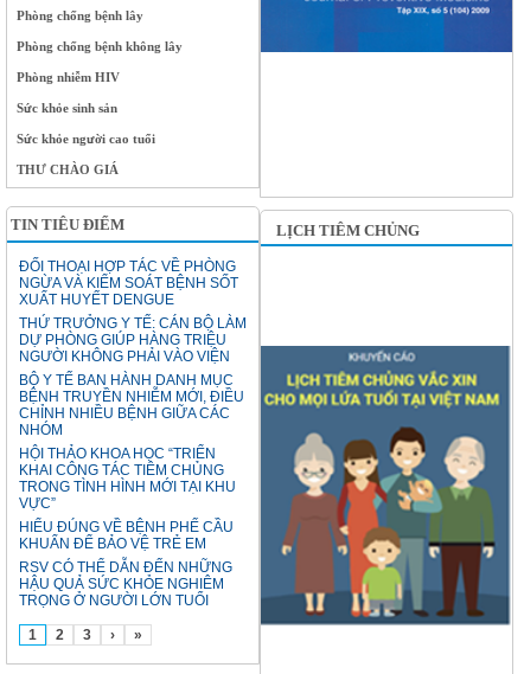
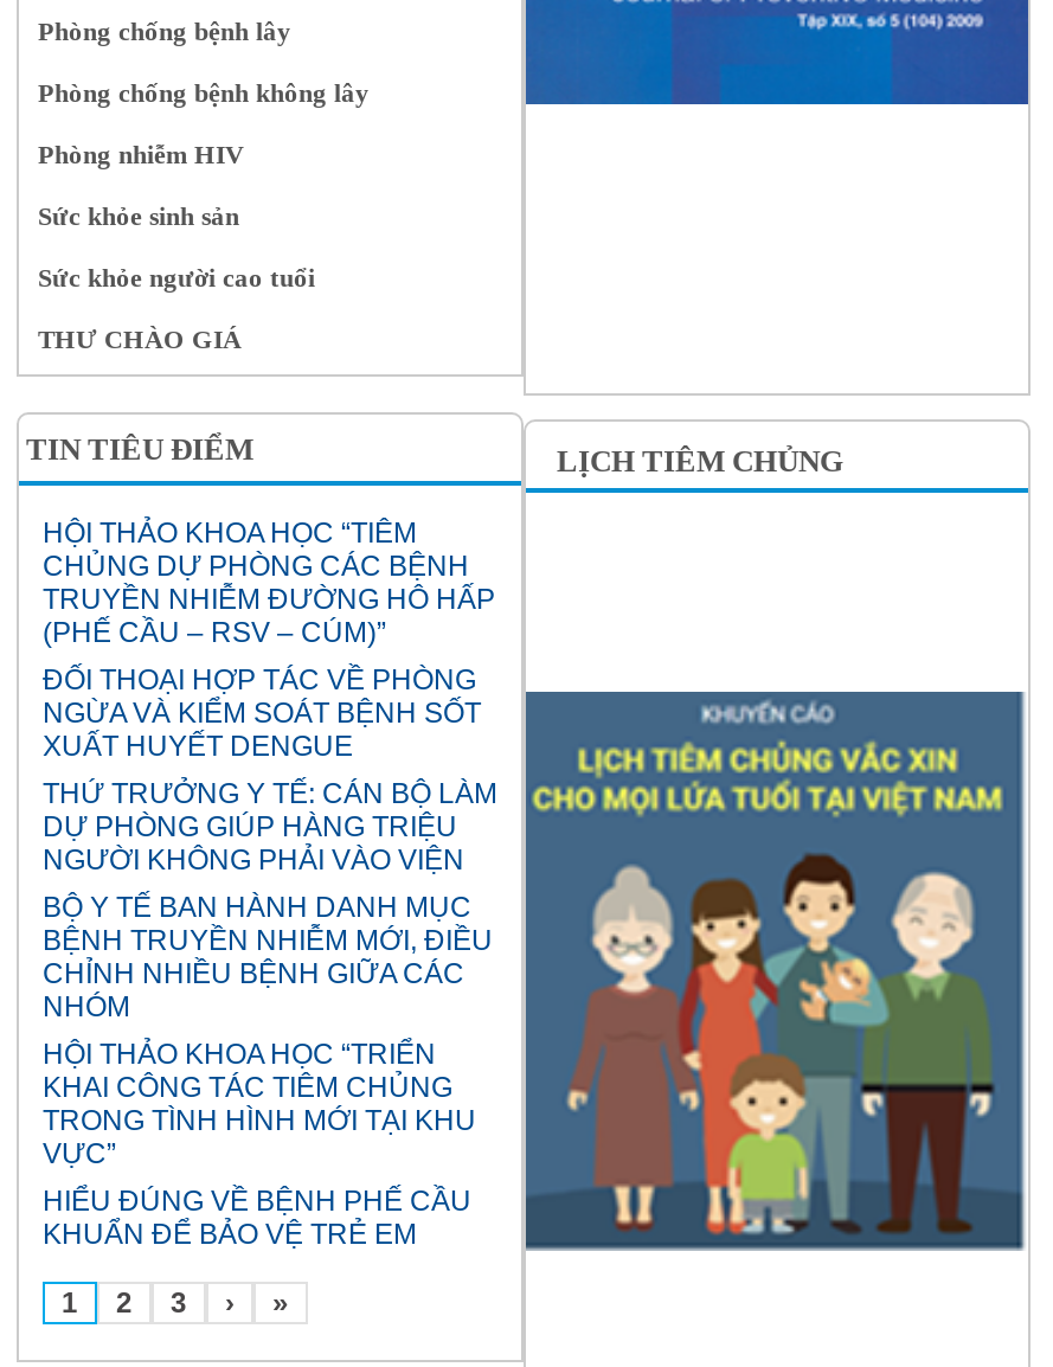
none -> [43,517,495,650] HỘI THẢO KHOA HỌC “TIÊM | CHỦNG DỰ PHÒNG CÁC BỆNH | TRUYỀN NHIỄM ĐƯỜNG HÔ HẤP | (PHẾ CẦU – RSV – CÚM)”
moved [19,259,247,552] -> [43,664,497,1252]: ĐỐI THOẠI HỢP TÁC VỀ PHÒNG | NGỪA VÀ KIỂM SOÁT BỆNH SỐT | XUẤT HUYẾT DENGUE | ... | HIỂU ĐÚNG VỀ BỆNH PHẾ CẦU | KHUẨN ĐỂ BẢO VỆ TRẺ EM
[260,302,511,627] [image] -> [524,689,1026,1284] [image]
[19,559,232,609] RSV CÓ THỂ DẪN ĐẾN NHỮNG | HẬU QUẢ SỨC KHỎE NGHIÊM | TRỌNG Ở NGƯỜI LỚN TUỔI -> none

